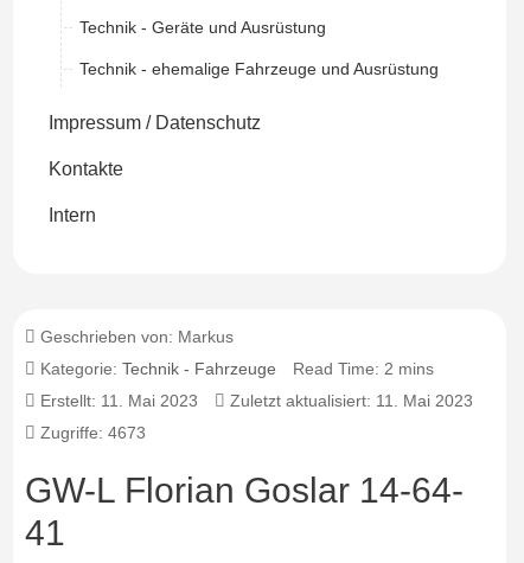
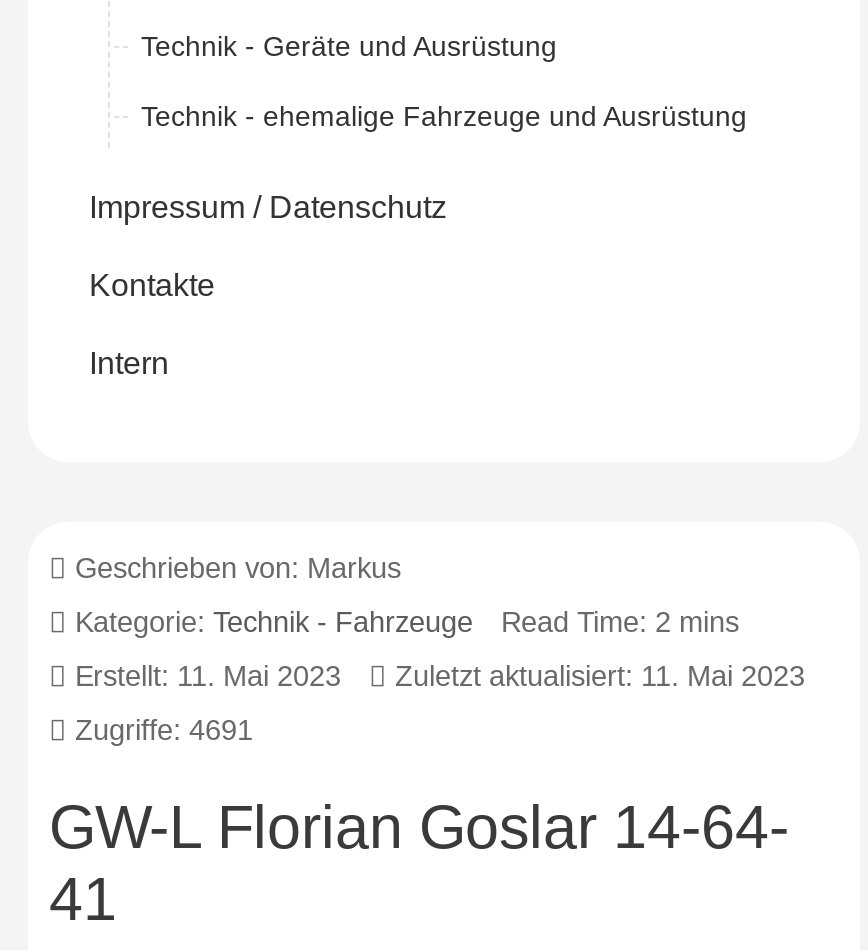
[41,423,146,442] Zugriffe: 4673 -> [75,714,253,746] Zugriffe: 4691

